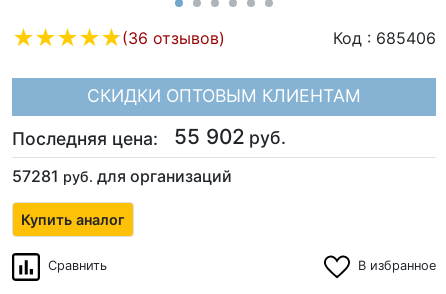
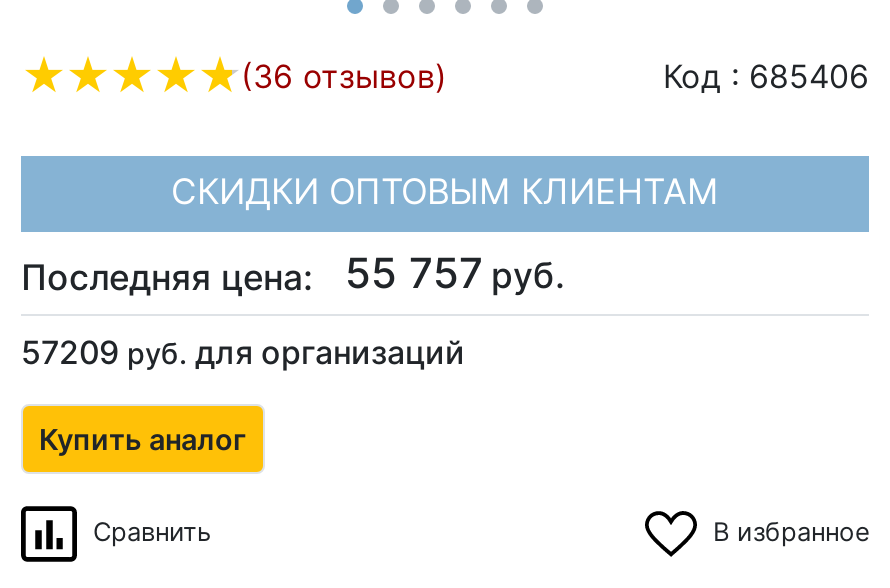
[12,124,286,149] Последняя цена: 55 902 руб. -> [21,248,565,298] Последняя цена: 55 757 руб.
[12,166,232,186] 57281 руб. для организаций -> [21,332,465,372] 57209 руб. для организаций

